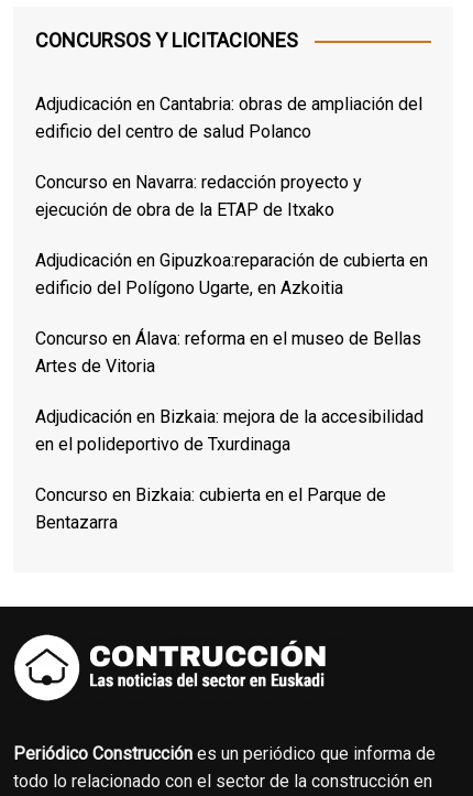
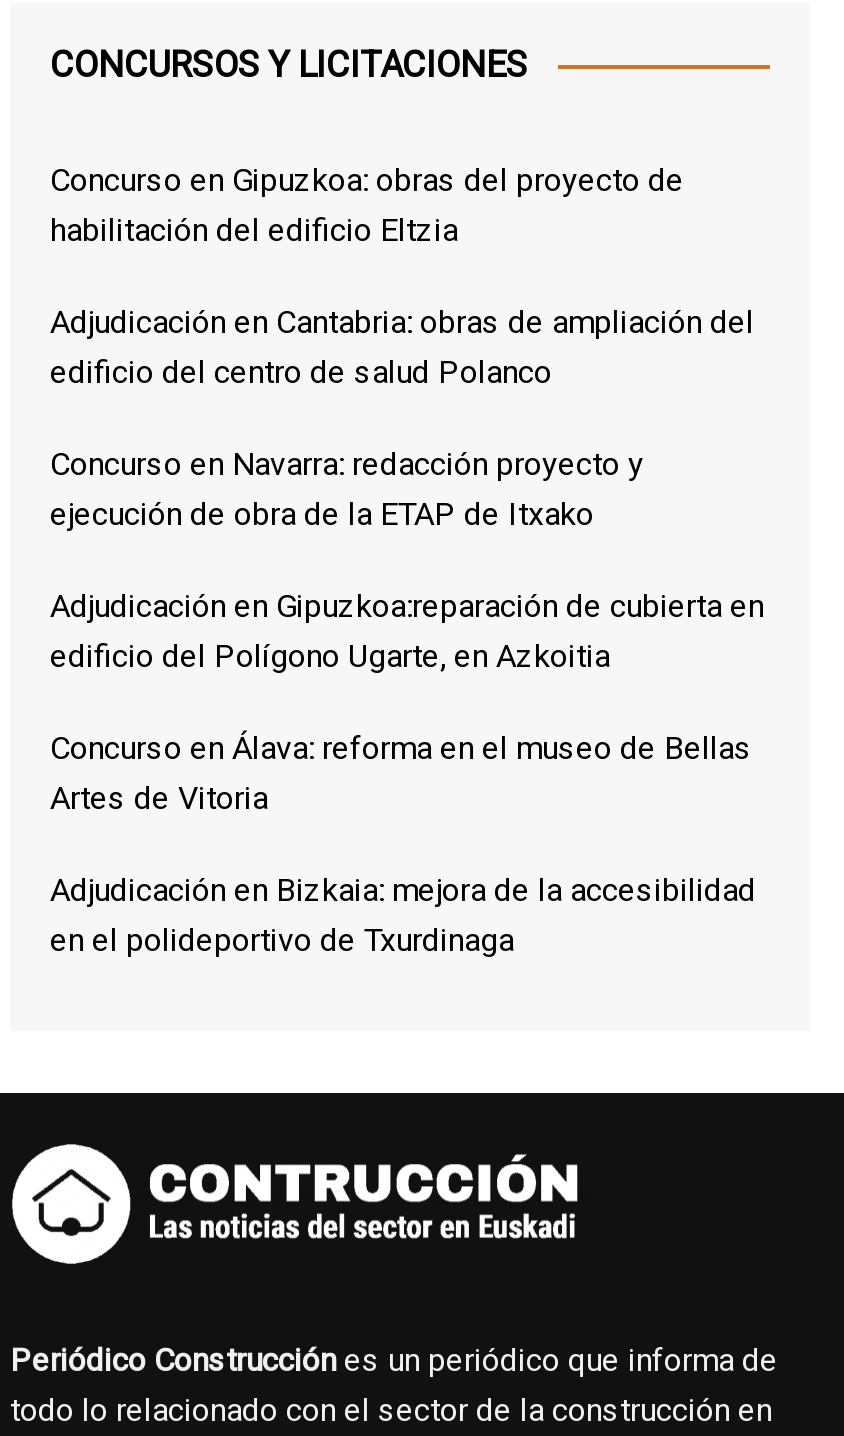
none -> [50,162,684,250] Concurso en Gipuzkoa: obras del proyecto de | habilitación del edificio Eltzia
moved [35,94,428,455] -> [50,304,764,960]: Adjudicación en Cantabria: obras de ampliación del | edificio del centro de salud Polanco | Concurso en Navarra: redacción proyecto y | ... | Adjudicación en Bizkaia: mejora de la accesibilidad | en el polideportivo de Txurdinaga
[35,485,386,533] Concurso en Bizkaia: cubierta en el Parque de | Bentazarra -> none

